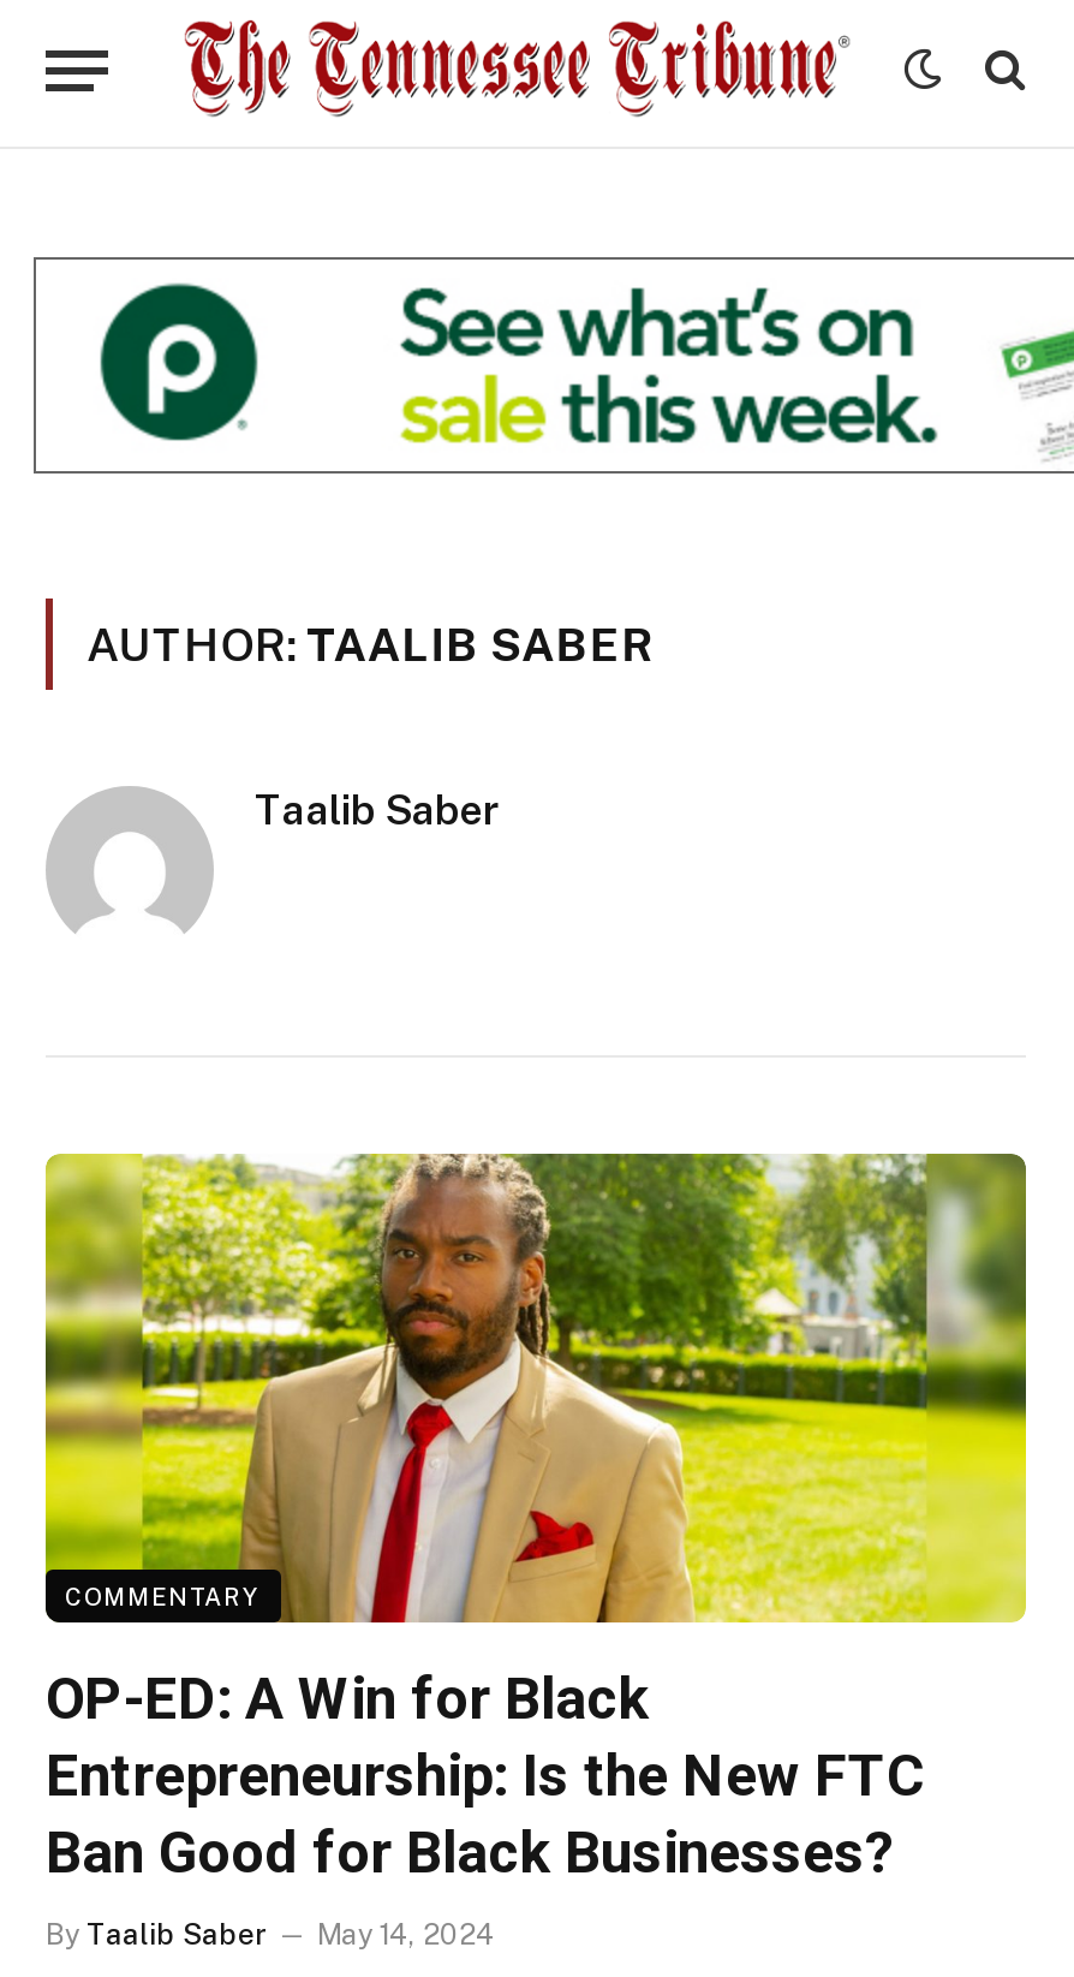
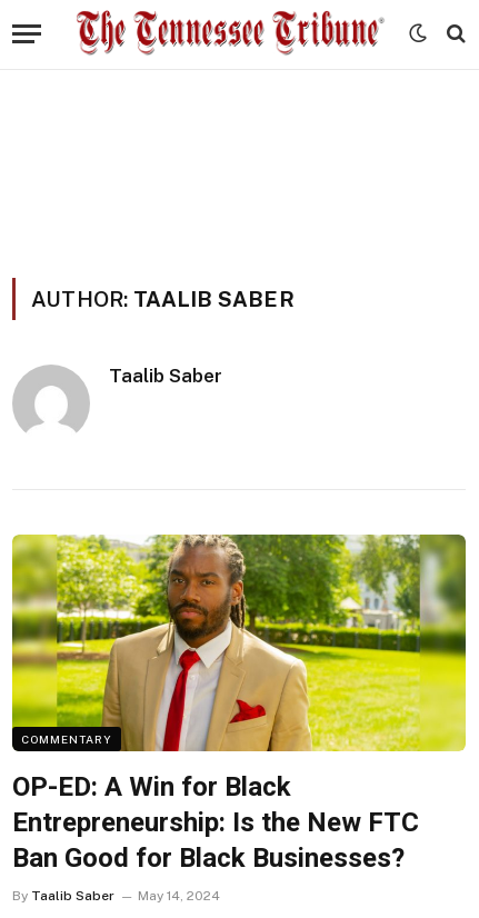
[31,255,1067,476] [image] -> none

